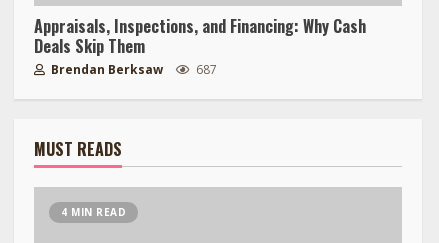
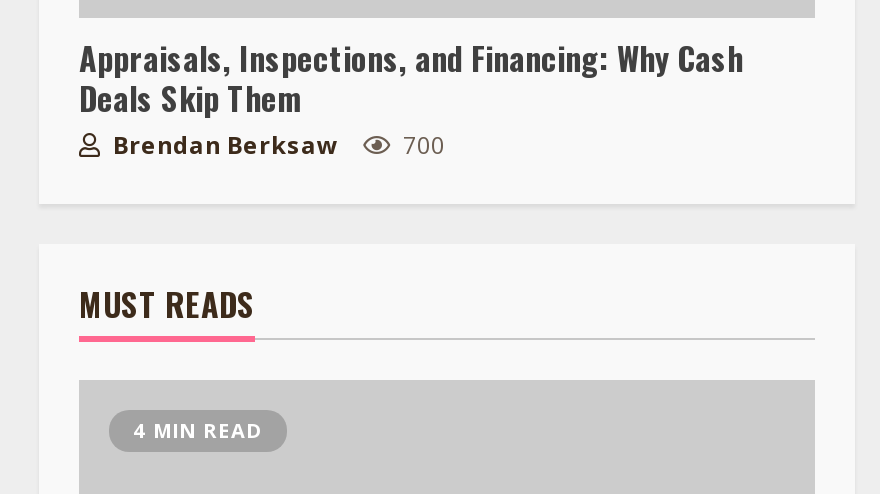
[48,61,217,78] Brendan Berksaw 687 -> [107,127,445,161] Brendan Berksaw 700

